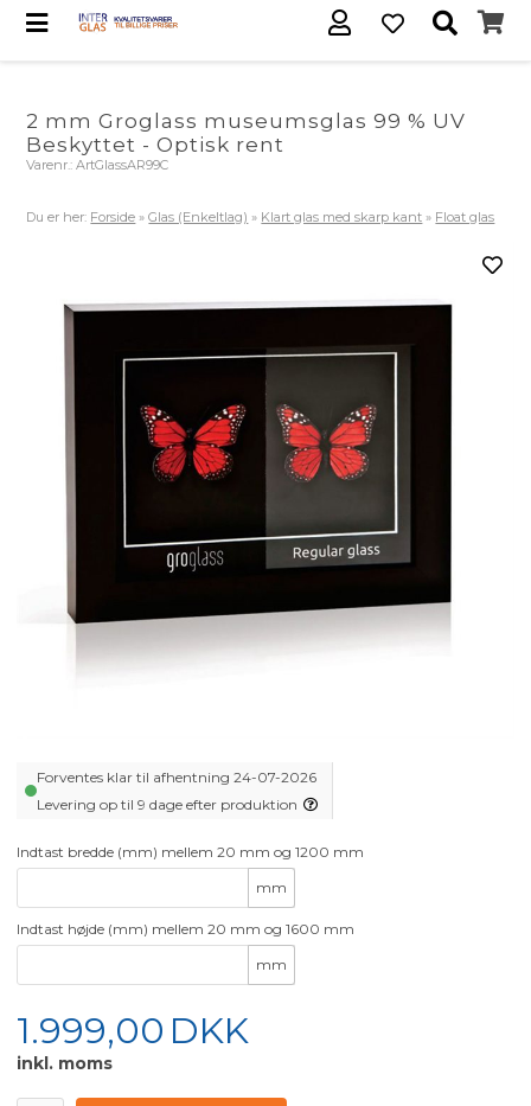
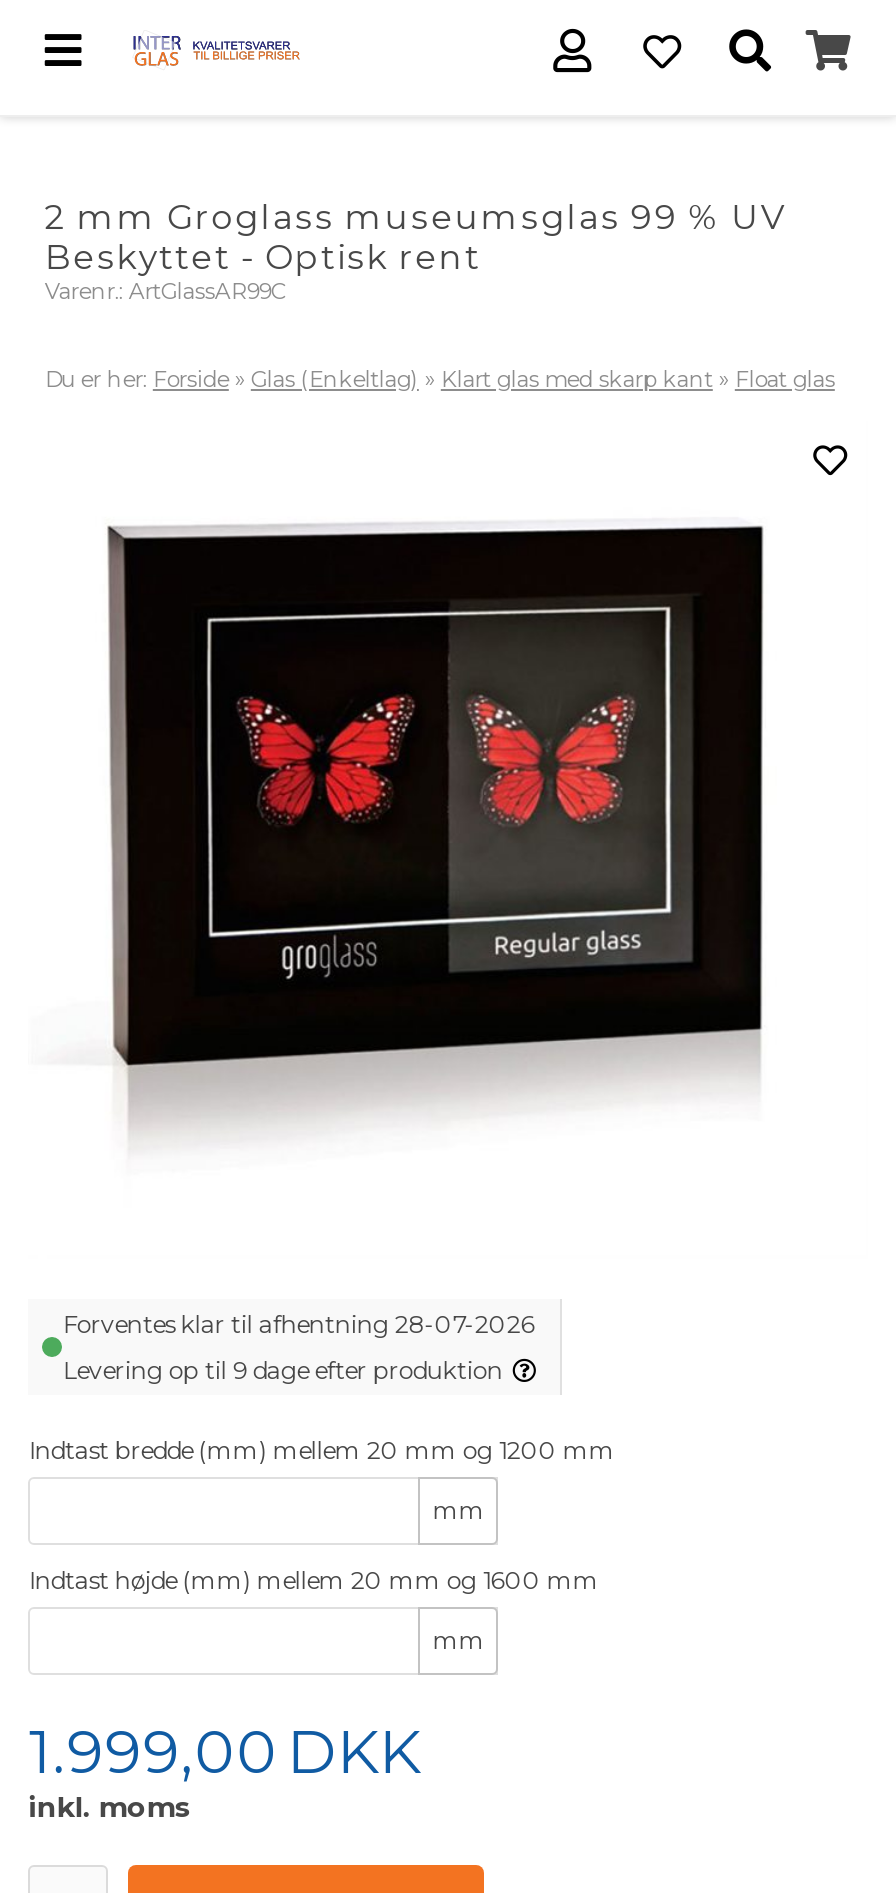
[37,768,317,786] Forventes klar til afhentning 24-07-2026 -> [63,1308,535,1338] Forventes klar til afhentning 28-07-2026

